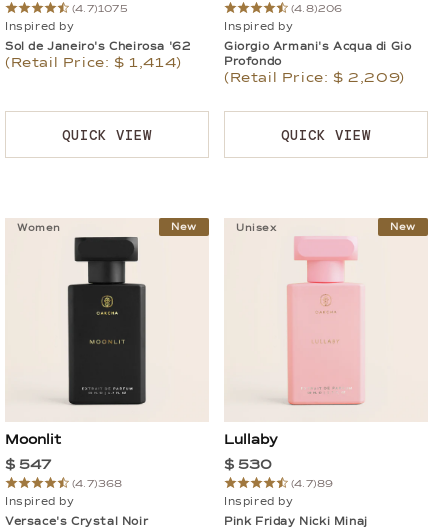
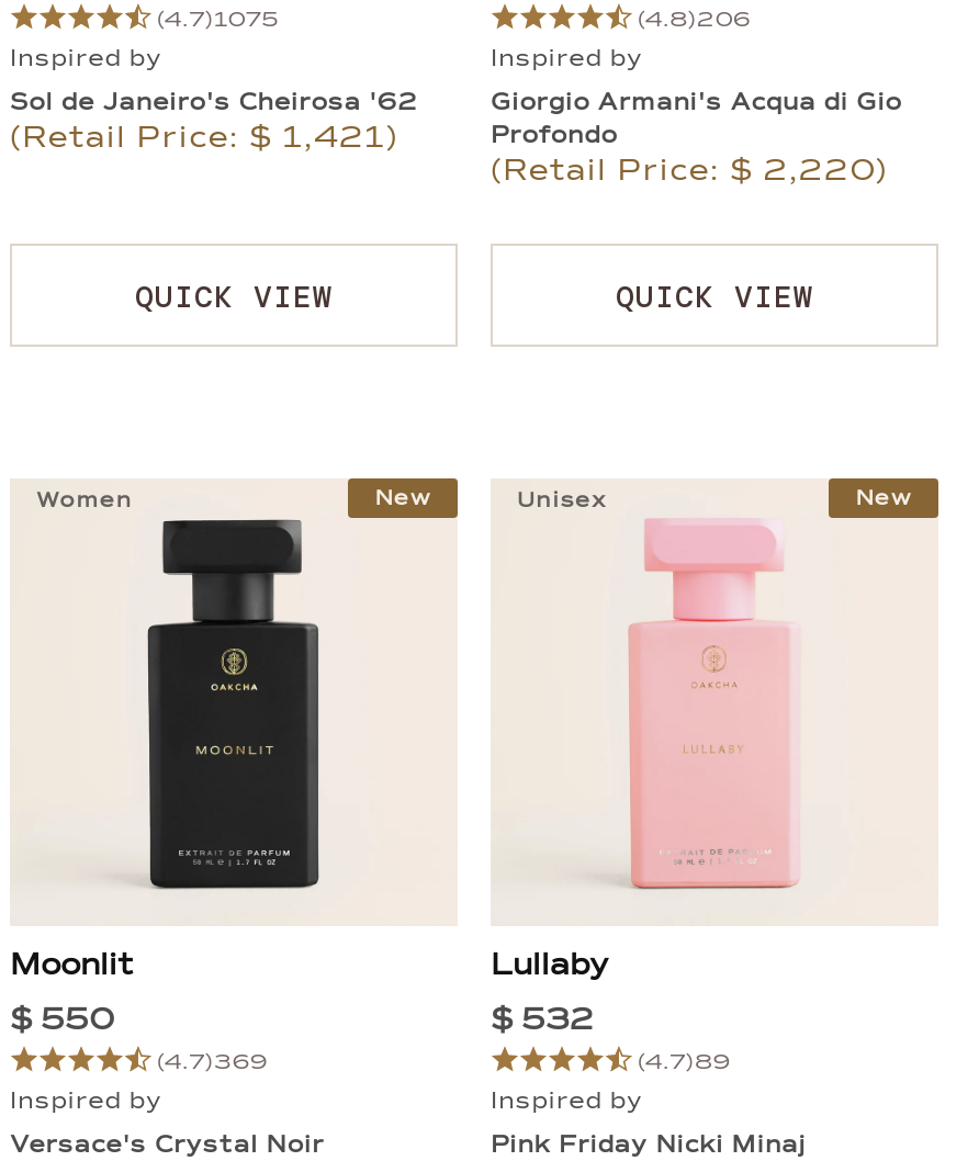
[5,56,182,70] (Retail Price: $ 1,414) -> [10,123,398,154] (Retail Price: $ 1,421)
[224,71,405,85] (Retail Price: $ 2,209) -> [491,156,887,187] (Retail Price: $ 2,220)
[5,458,51,472] $ 547 -> [10,1005,115,1036] $ 550
[224,458,272,472] $ 530 -> [491,1005,594,1036] $ 532
[72,479,123,489] (4.7)368 -> [157,1051,268,1073] (4.7)369

